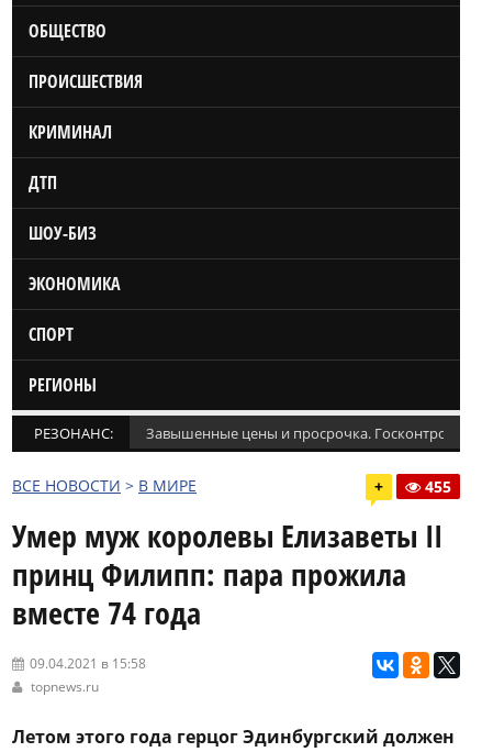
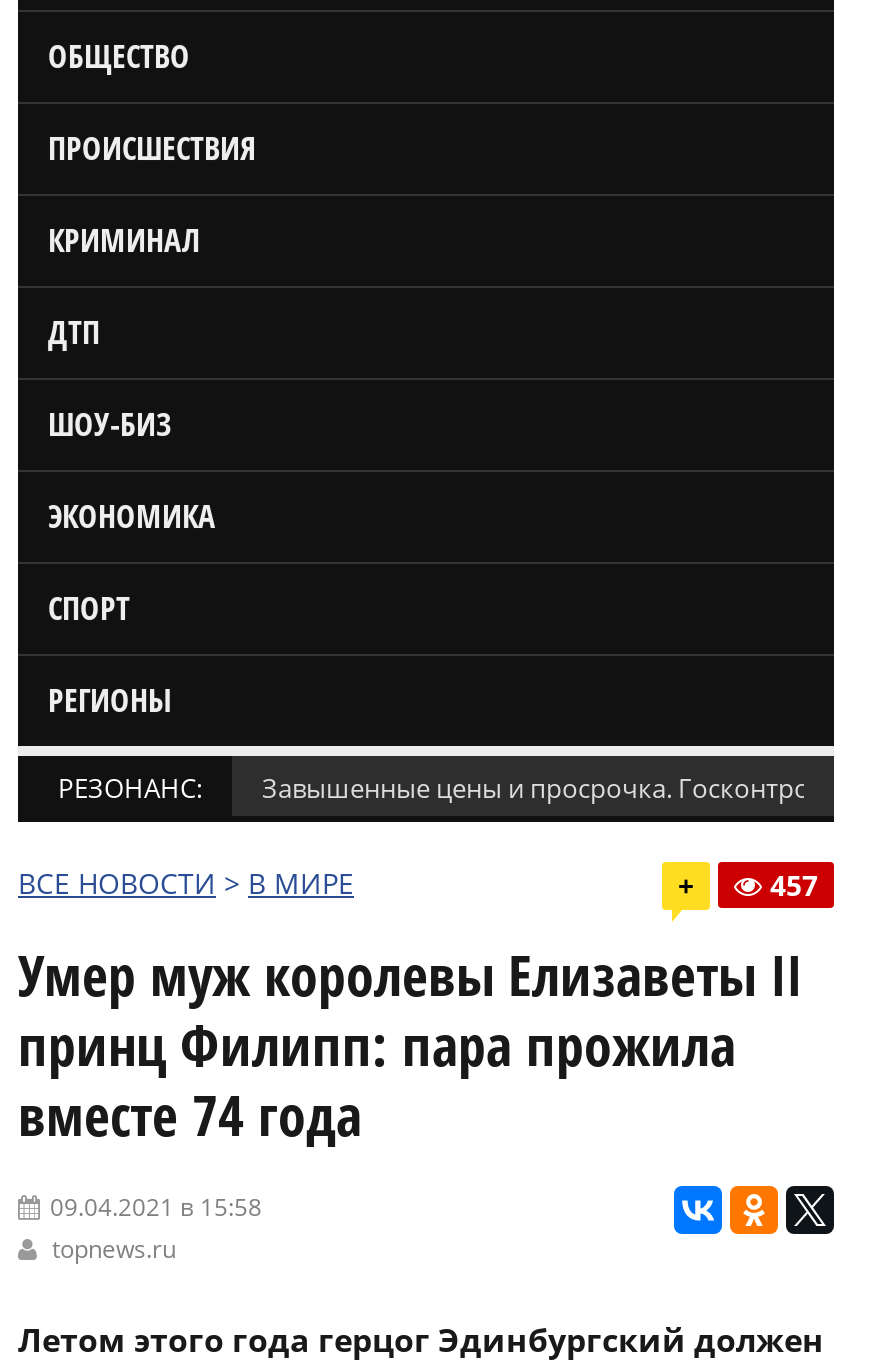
[421,476,451,497] 455 -> [762,866,818,904] 457

